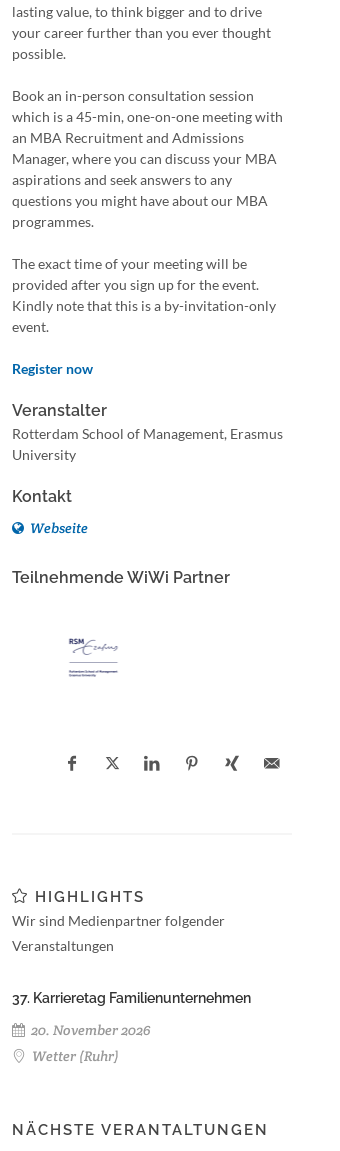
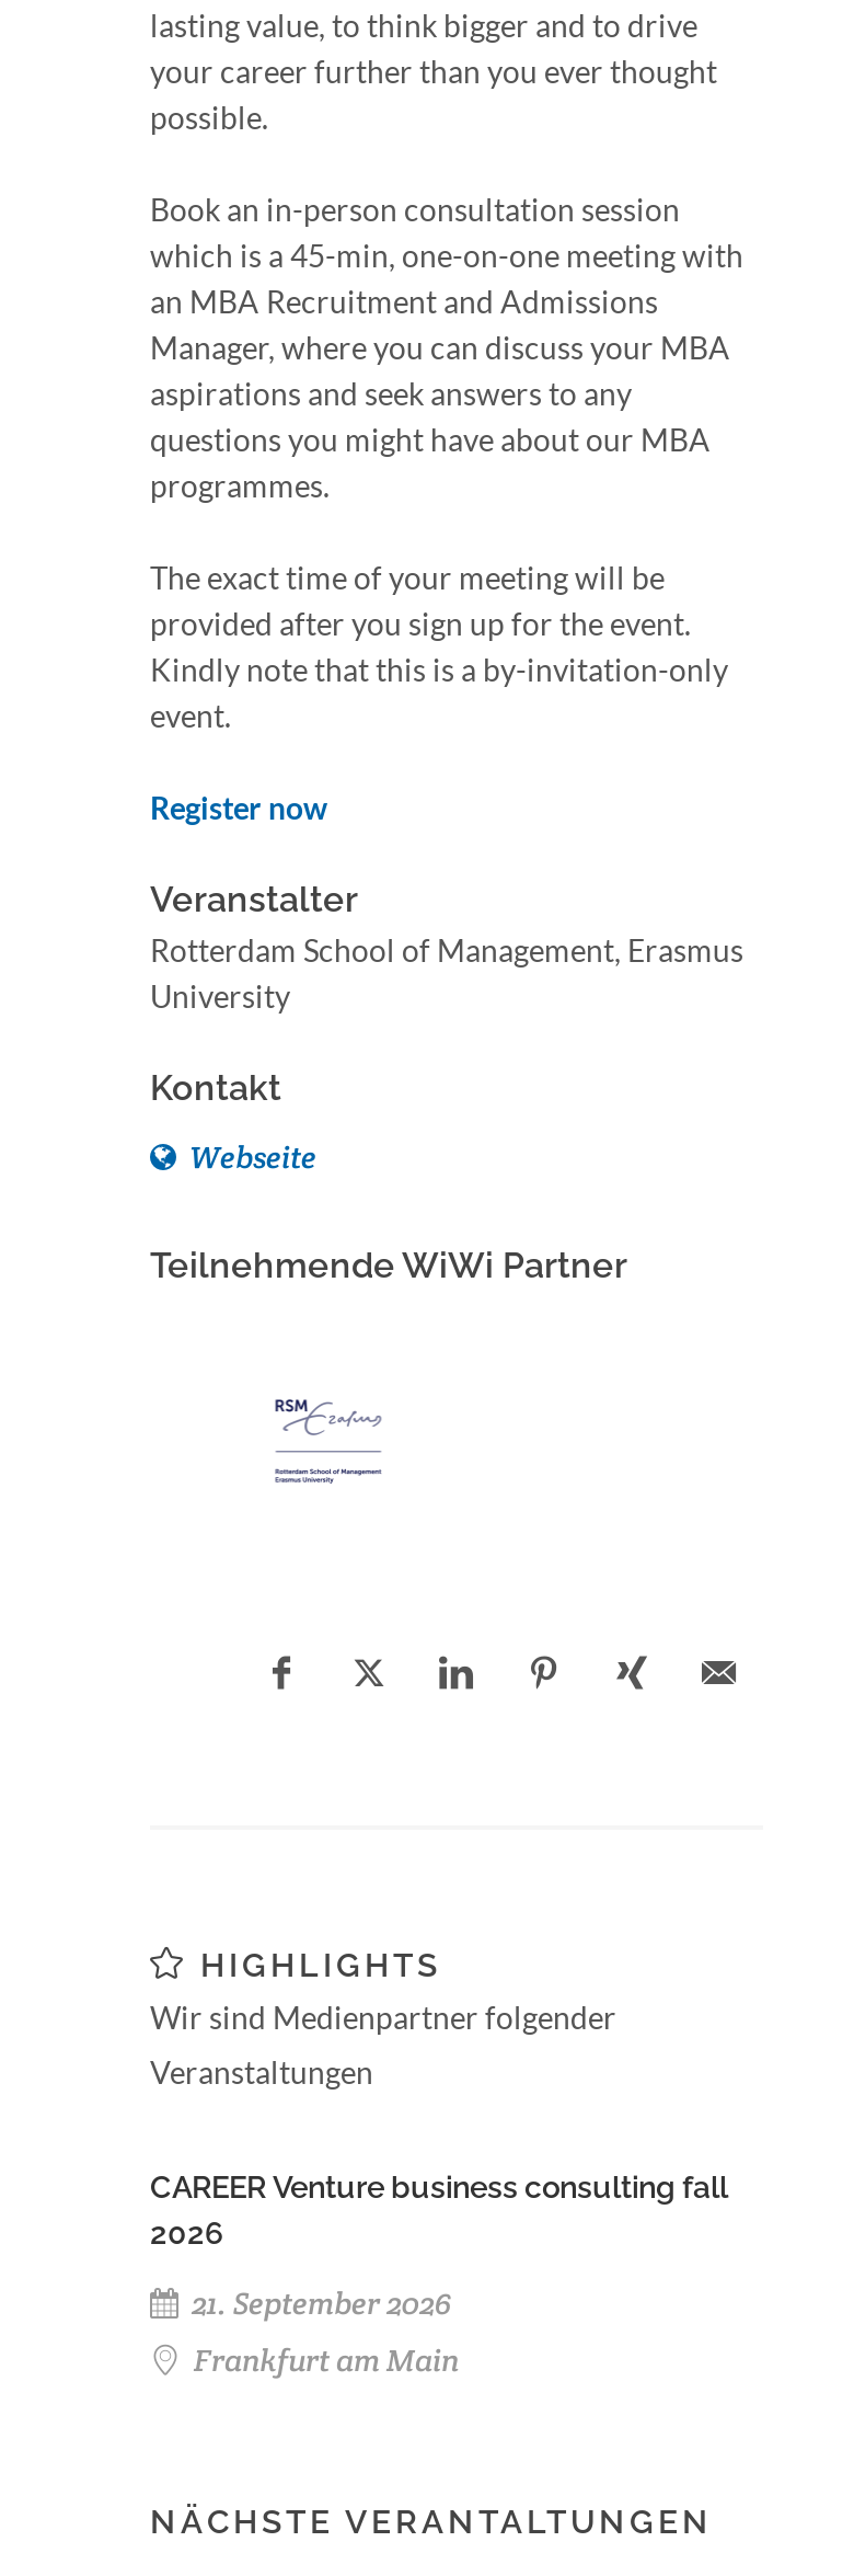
[12,989,251,1005] 37. Karrieretag Familienunternehmen -> [150,2168,728,2249] CAREER Venture business consulting fall | 2026
[28,1020,151,1064] 20. November 2026 | Wetter (Ruhr) -> [185,2282,459,2379] 21. September 2026 | Frankfurt am Main

